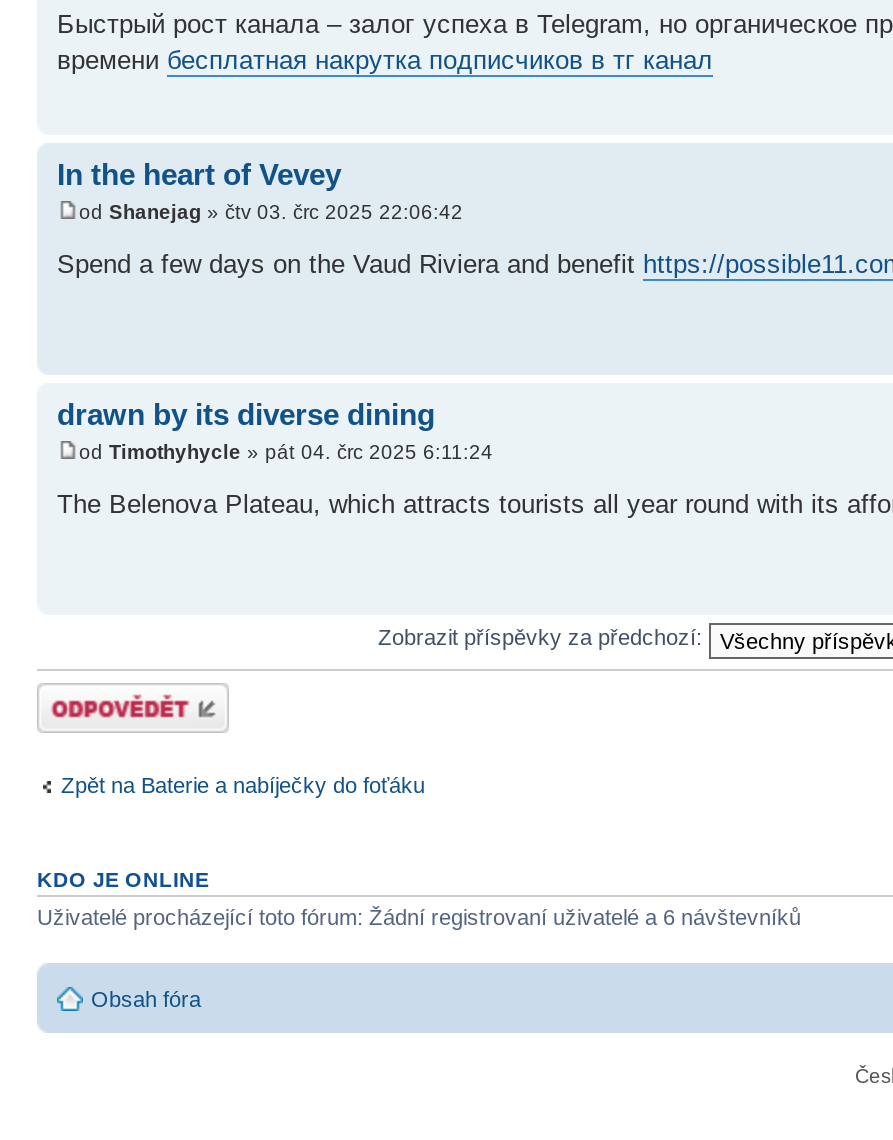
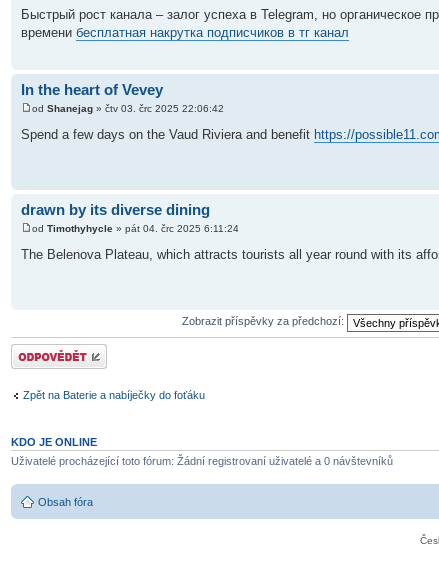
[37,904,801,928] Uživatelé procházející toto fórum: Žádní registrovaní uživatelé a 6 návštevníků -> [11,454,393,466] Uživatelé procházející toto fórum: Žádní registrovaní uživatelé a 0 návštevníků

